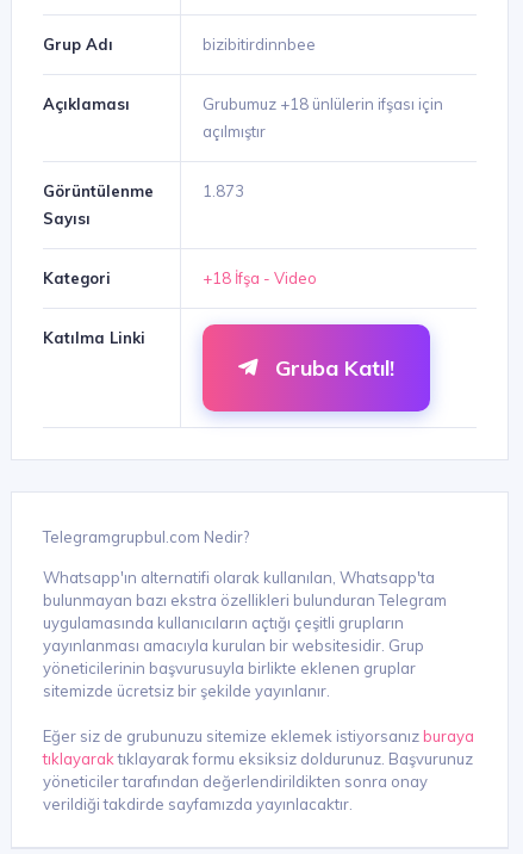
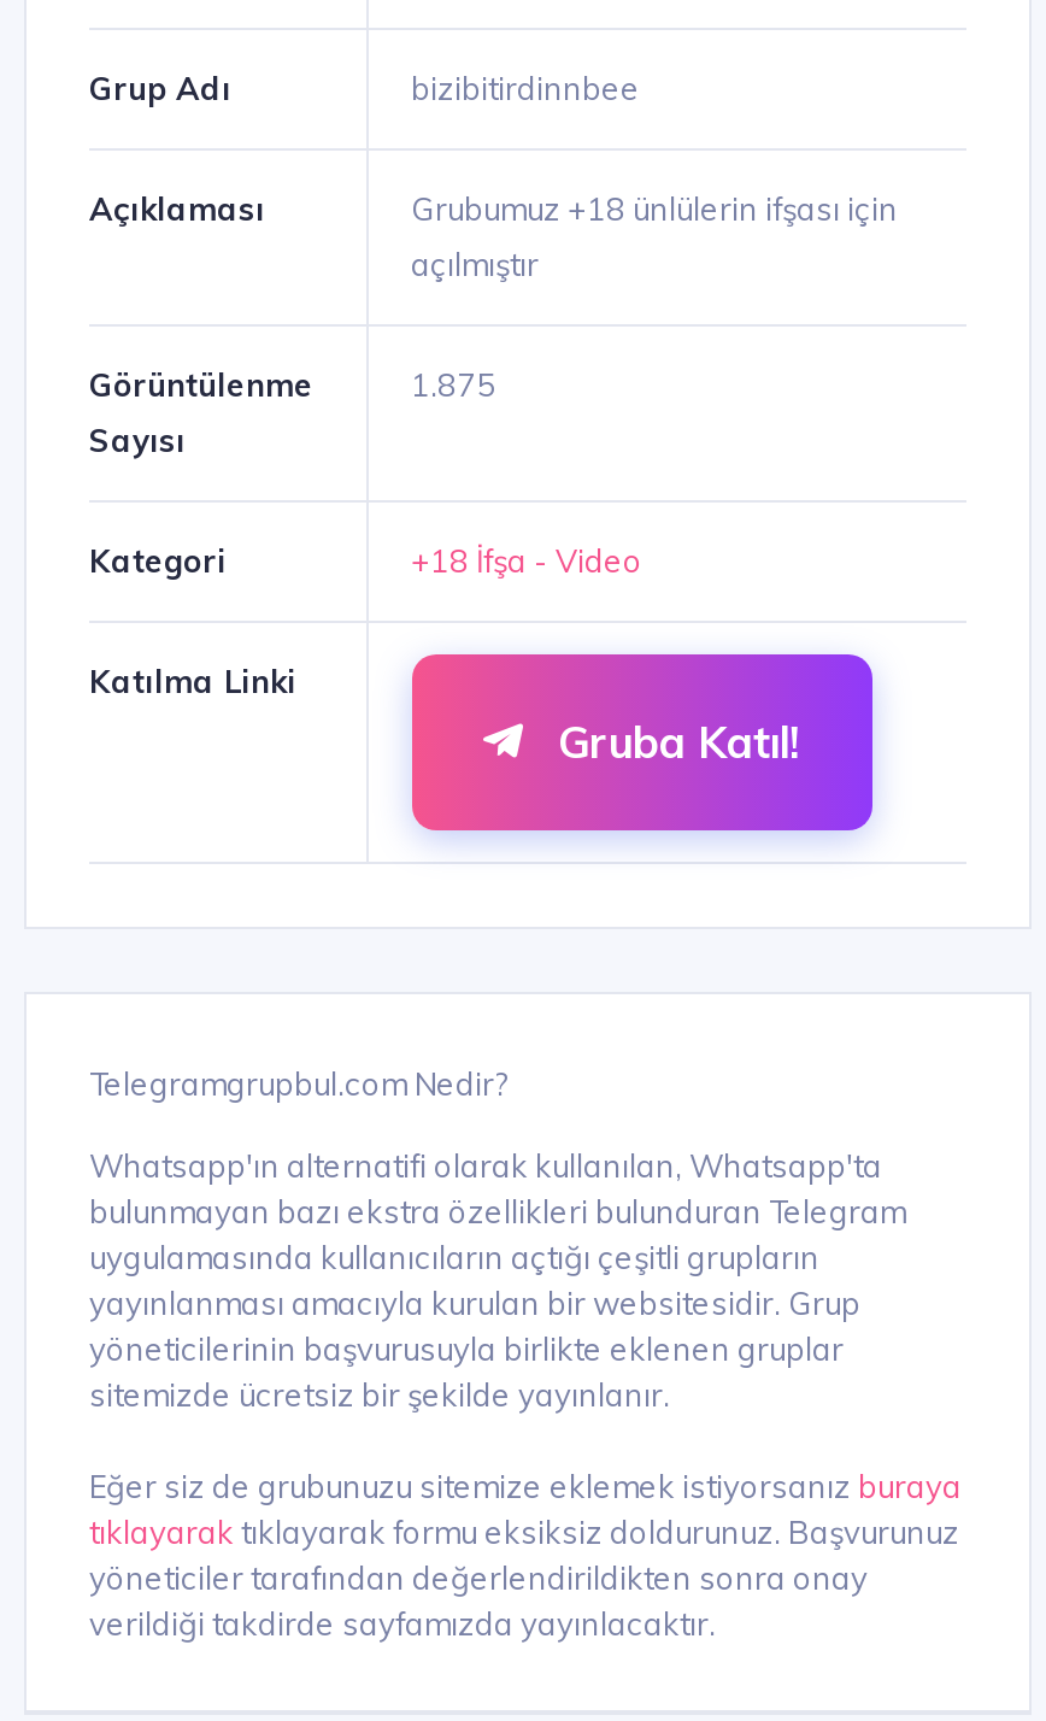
[202,182,244,201] 1.873 -> [411,366,495,404] 1.875

